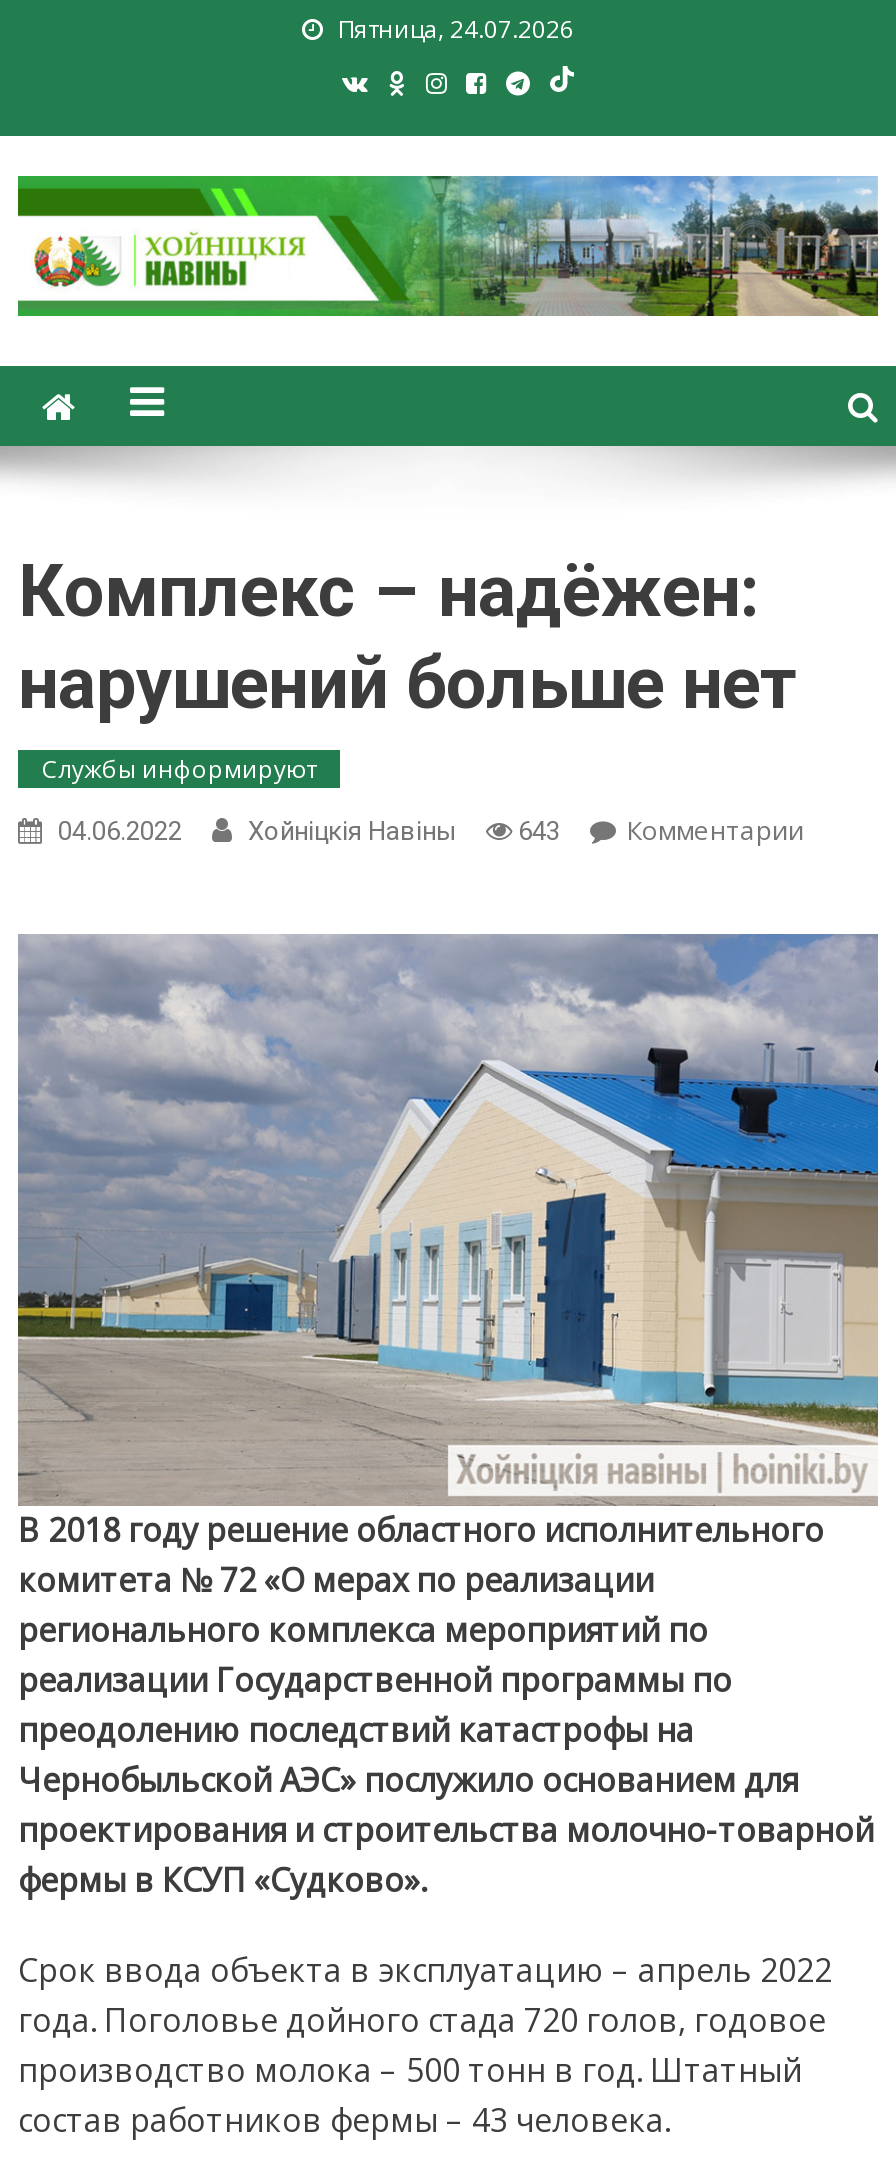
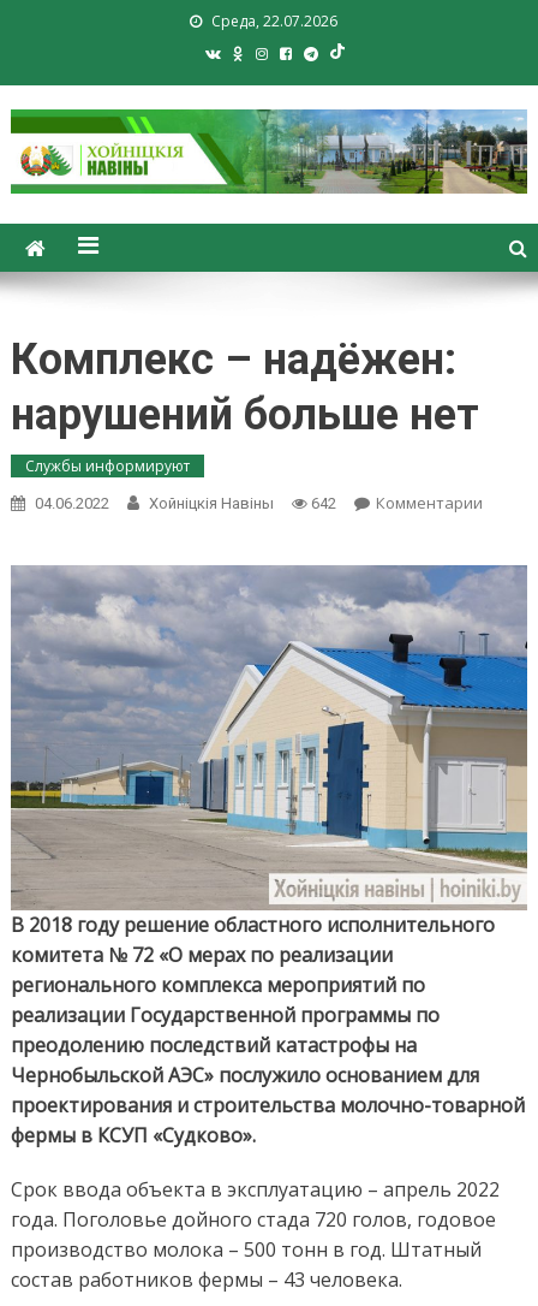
[338,12,574,46] Пятница, 24.07.2026 -> [211,11,337,31] Среда, 22.07.2026
[518,815,560,845] 643 -> [311,494,336,512] 642

